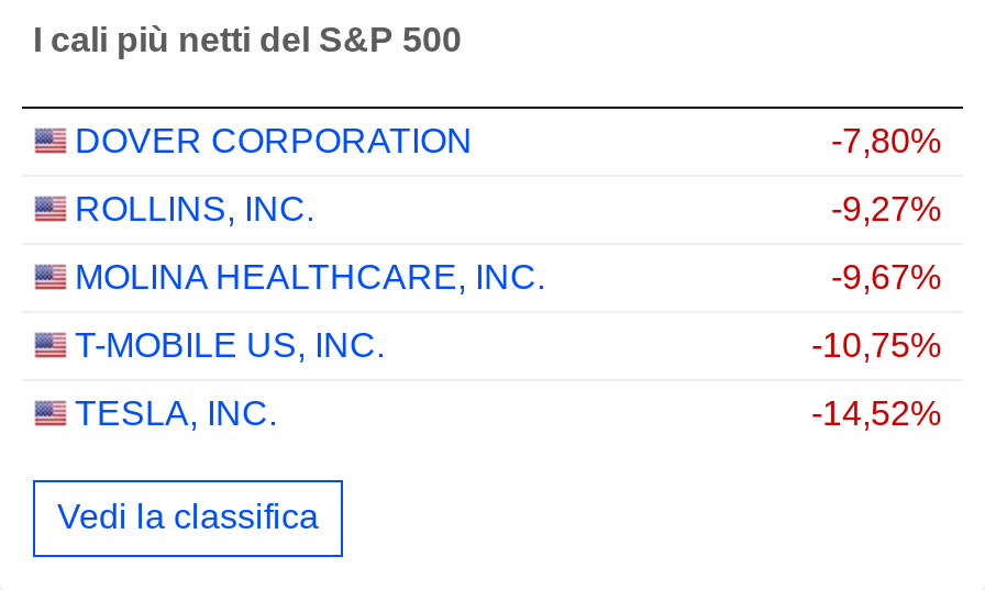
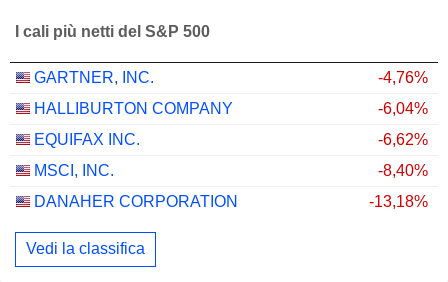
[75,121,941,158] DOVER CORPORATION | -7,80% -> [34,69,428,86] GARTNER, INC. | -4,76%
[75,189,941,227] ROLLINS, INC. | -9,27% -> [34,100,428,117] HALLIBURTON COMPANY | -6,04%
[75,257,941,295] MOLINA HEALTHCARE, INC. | -9,67% -> [34,131,428,148] EQUIFAX INC. | -6,62%
[75,325,941,363] T-MOBILE US, INC. | -10,75% -> [34,162,428,179] MSCI, INC. | -8,40%
[75,394,941,431] TESLA, INC. | -14,52% -> [34,193,428,210] DANAHER CORPORATION | -13,18%

